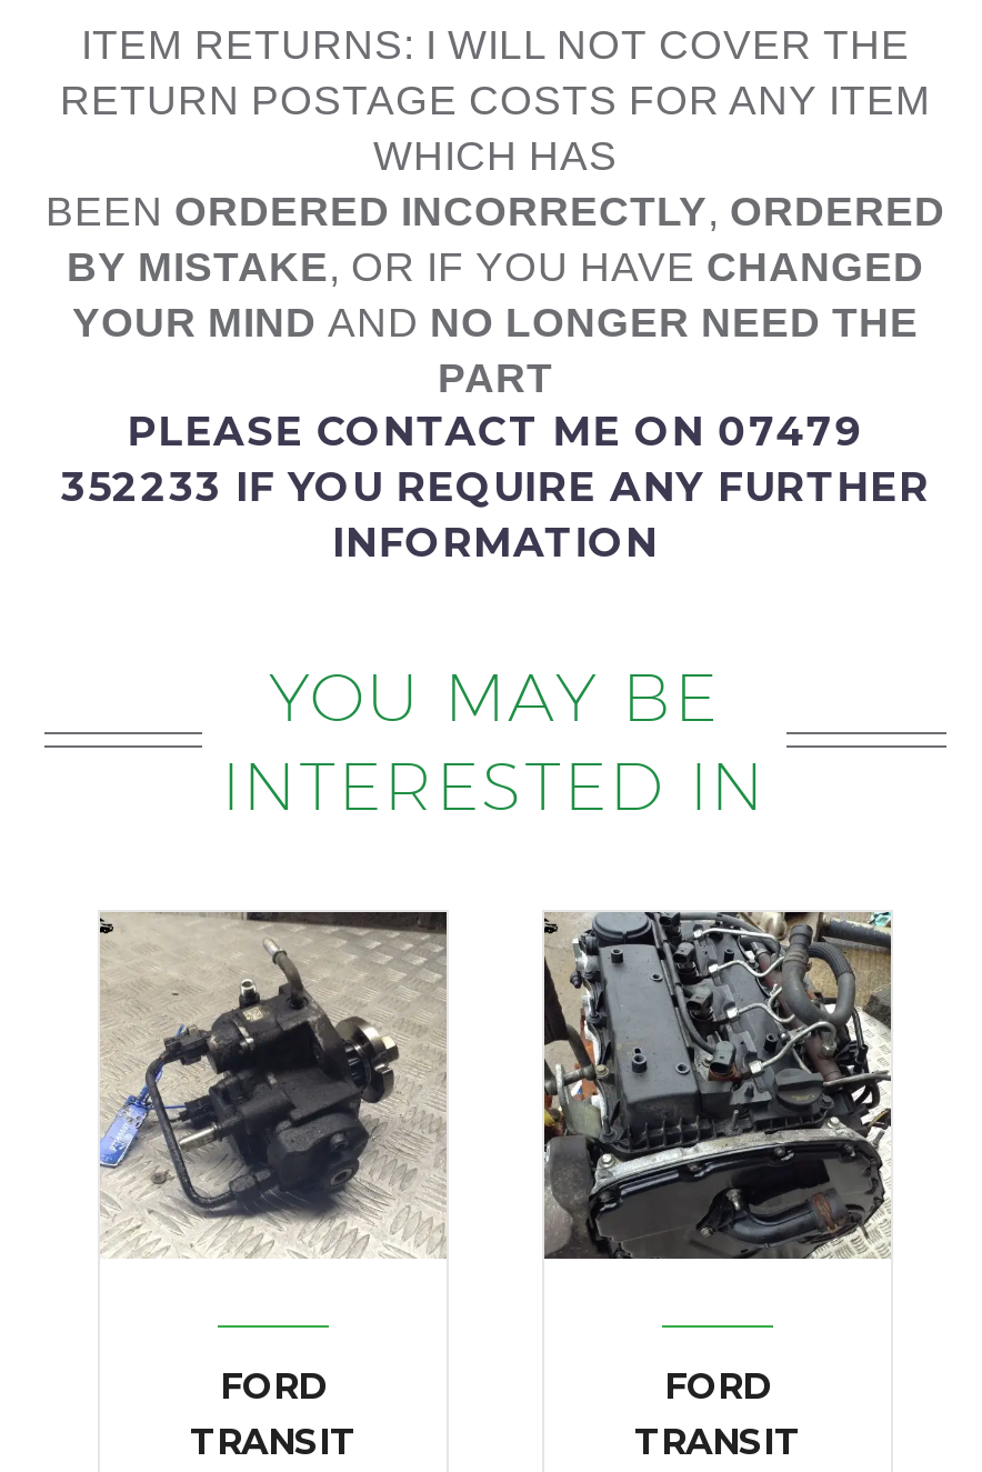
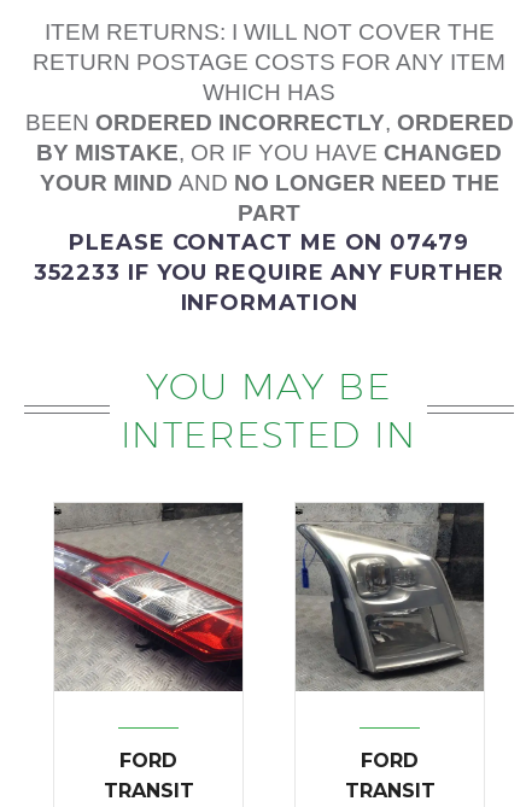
[100,912,447,1259] [image] -> [54,503,244,692] [image]
[544,910,893,1259] [image] -> [294,502,485,691] [image]

